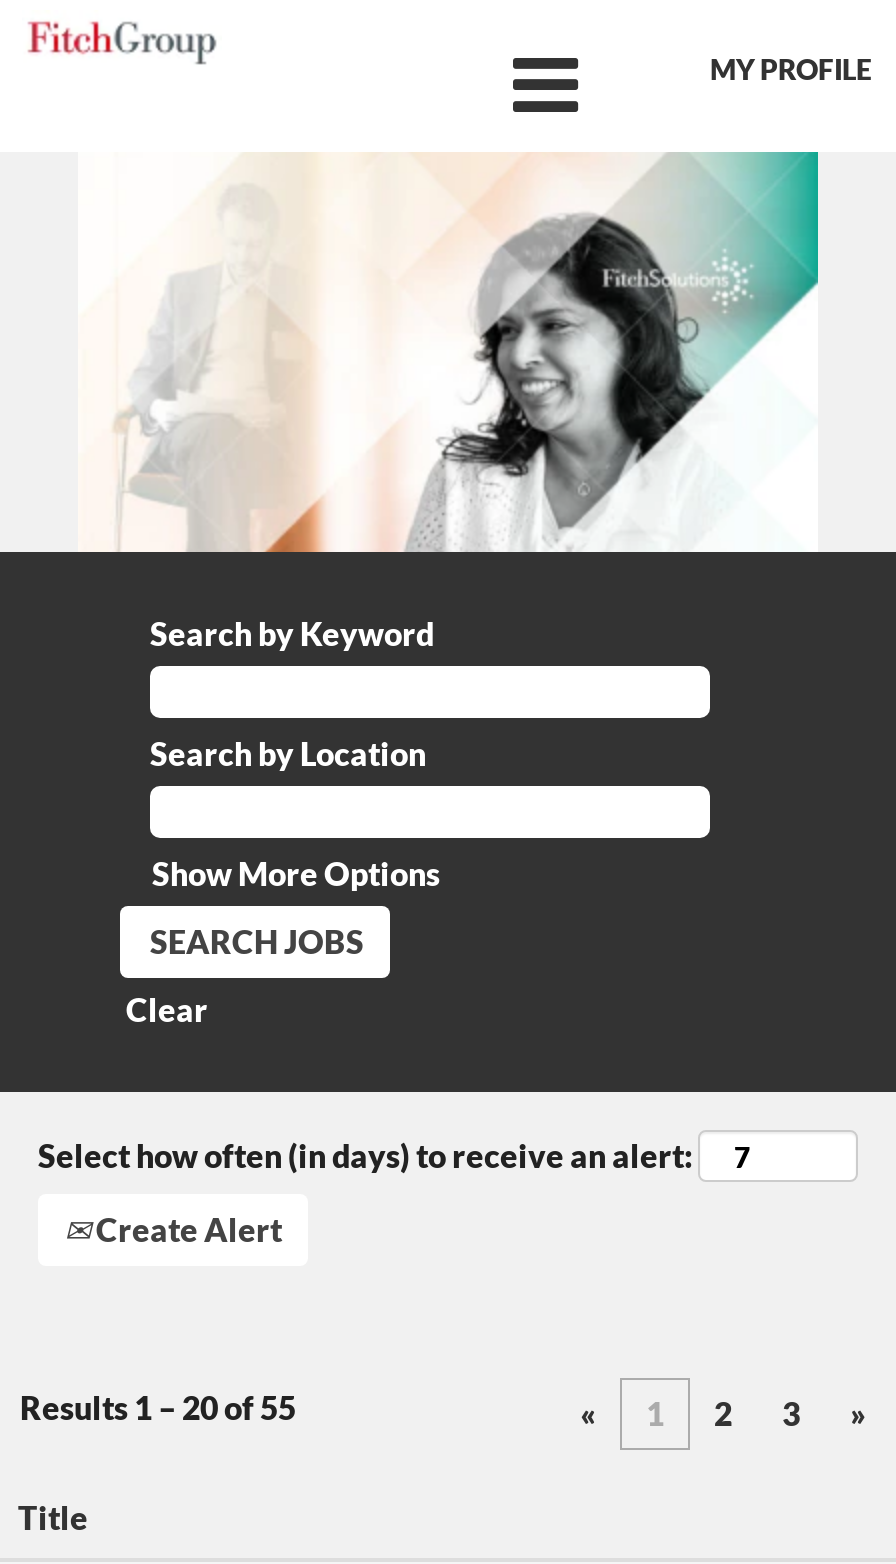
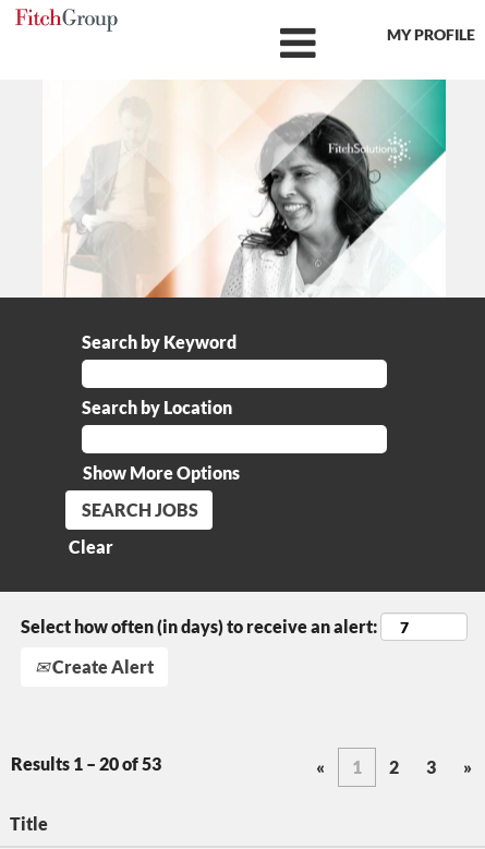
[20,1387,296,1425] Results 1 – 20 of 55 -> [11,753,161,773] Results 1 – 20 of 53

